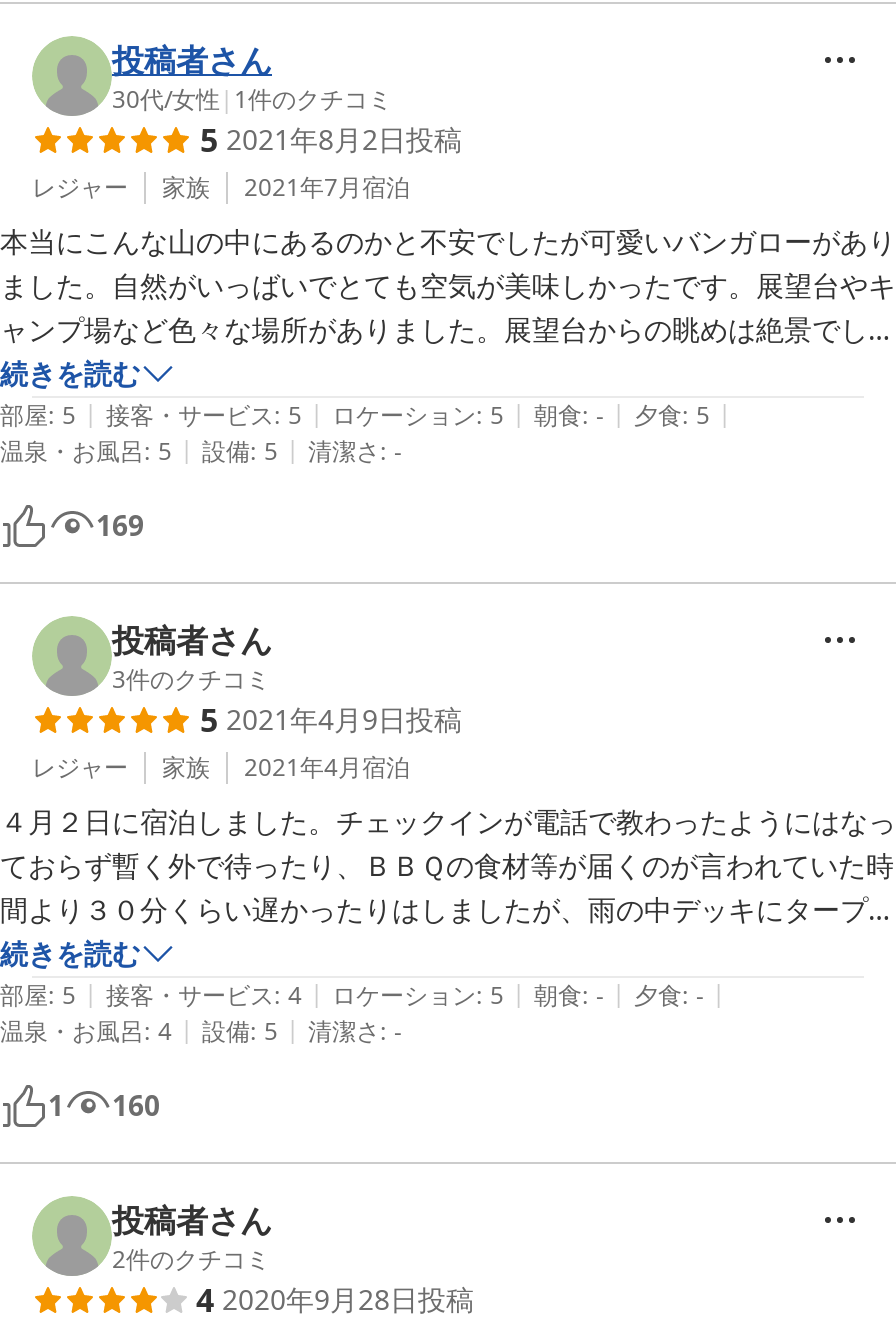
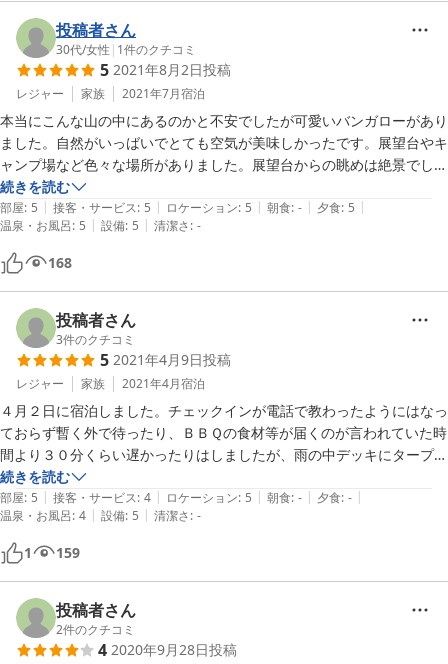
[96,506,144,544] 169 -> [48,253,72,272] 168
[48,1086,160,1124] 1 160 -> [24,543,80,562] 1 159

